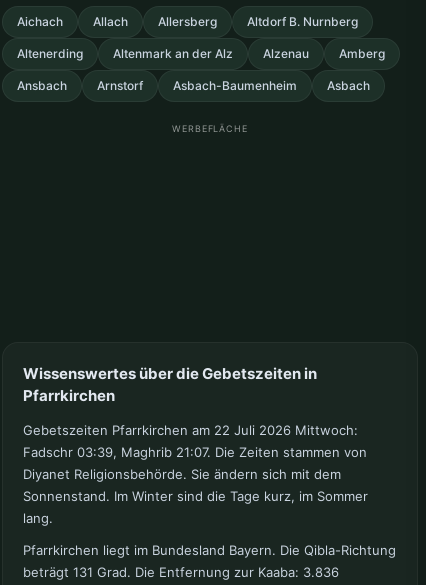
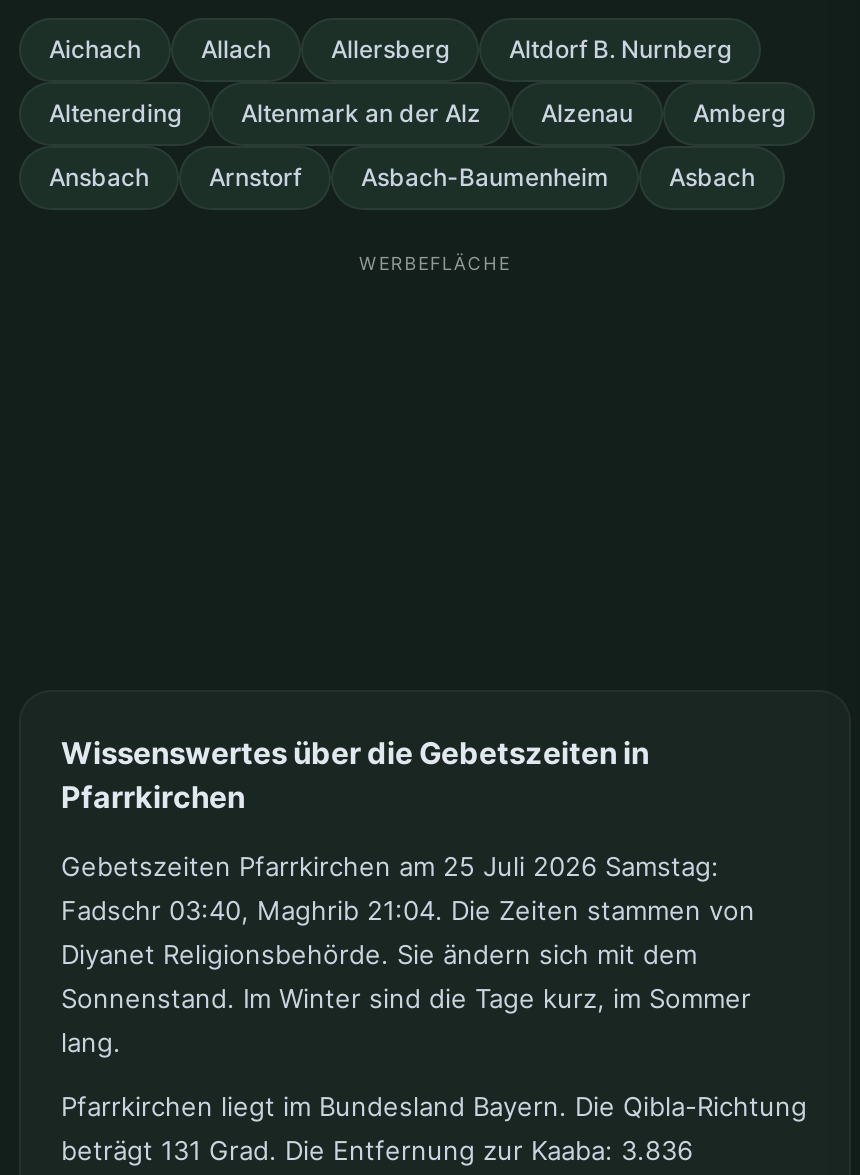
[23,422,358,438] Gebetszeiten Pfarrkirchen am 22 Juli 2026 Mittwoch: -> [61,850,719,882] Gebetszeiten Pfarrkirchen am 25 Juli 2026 Samstag:
[23,444,367,460] Fadschr 03:39, Maghrib 21:07. Die Zeiten stammen von -> [61,894,755,926] Fadschr 03:40, Maghrib 21:04. Die Zeiten stammen von

